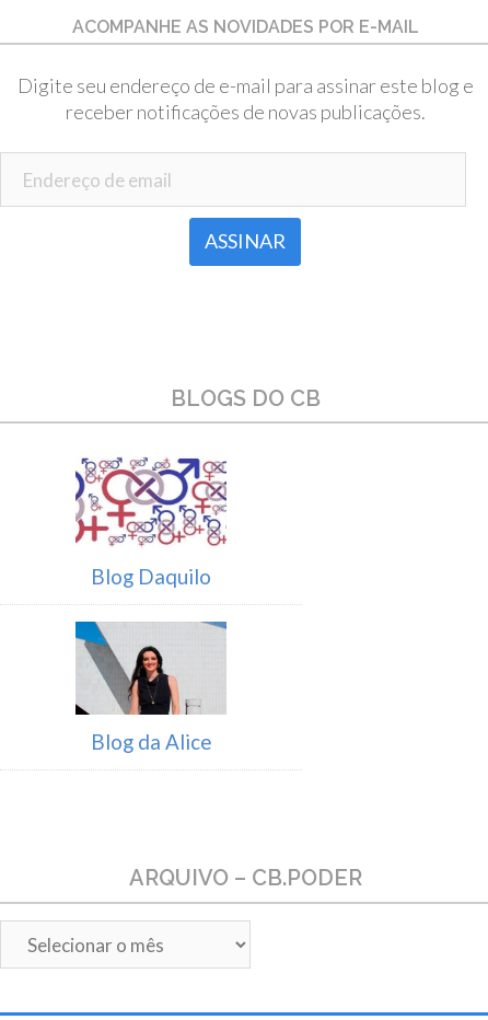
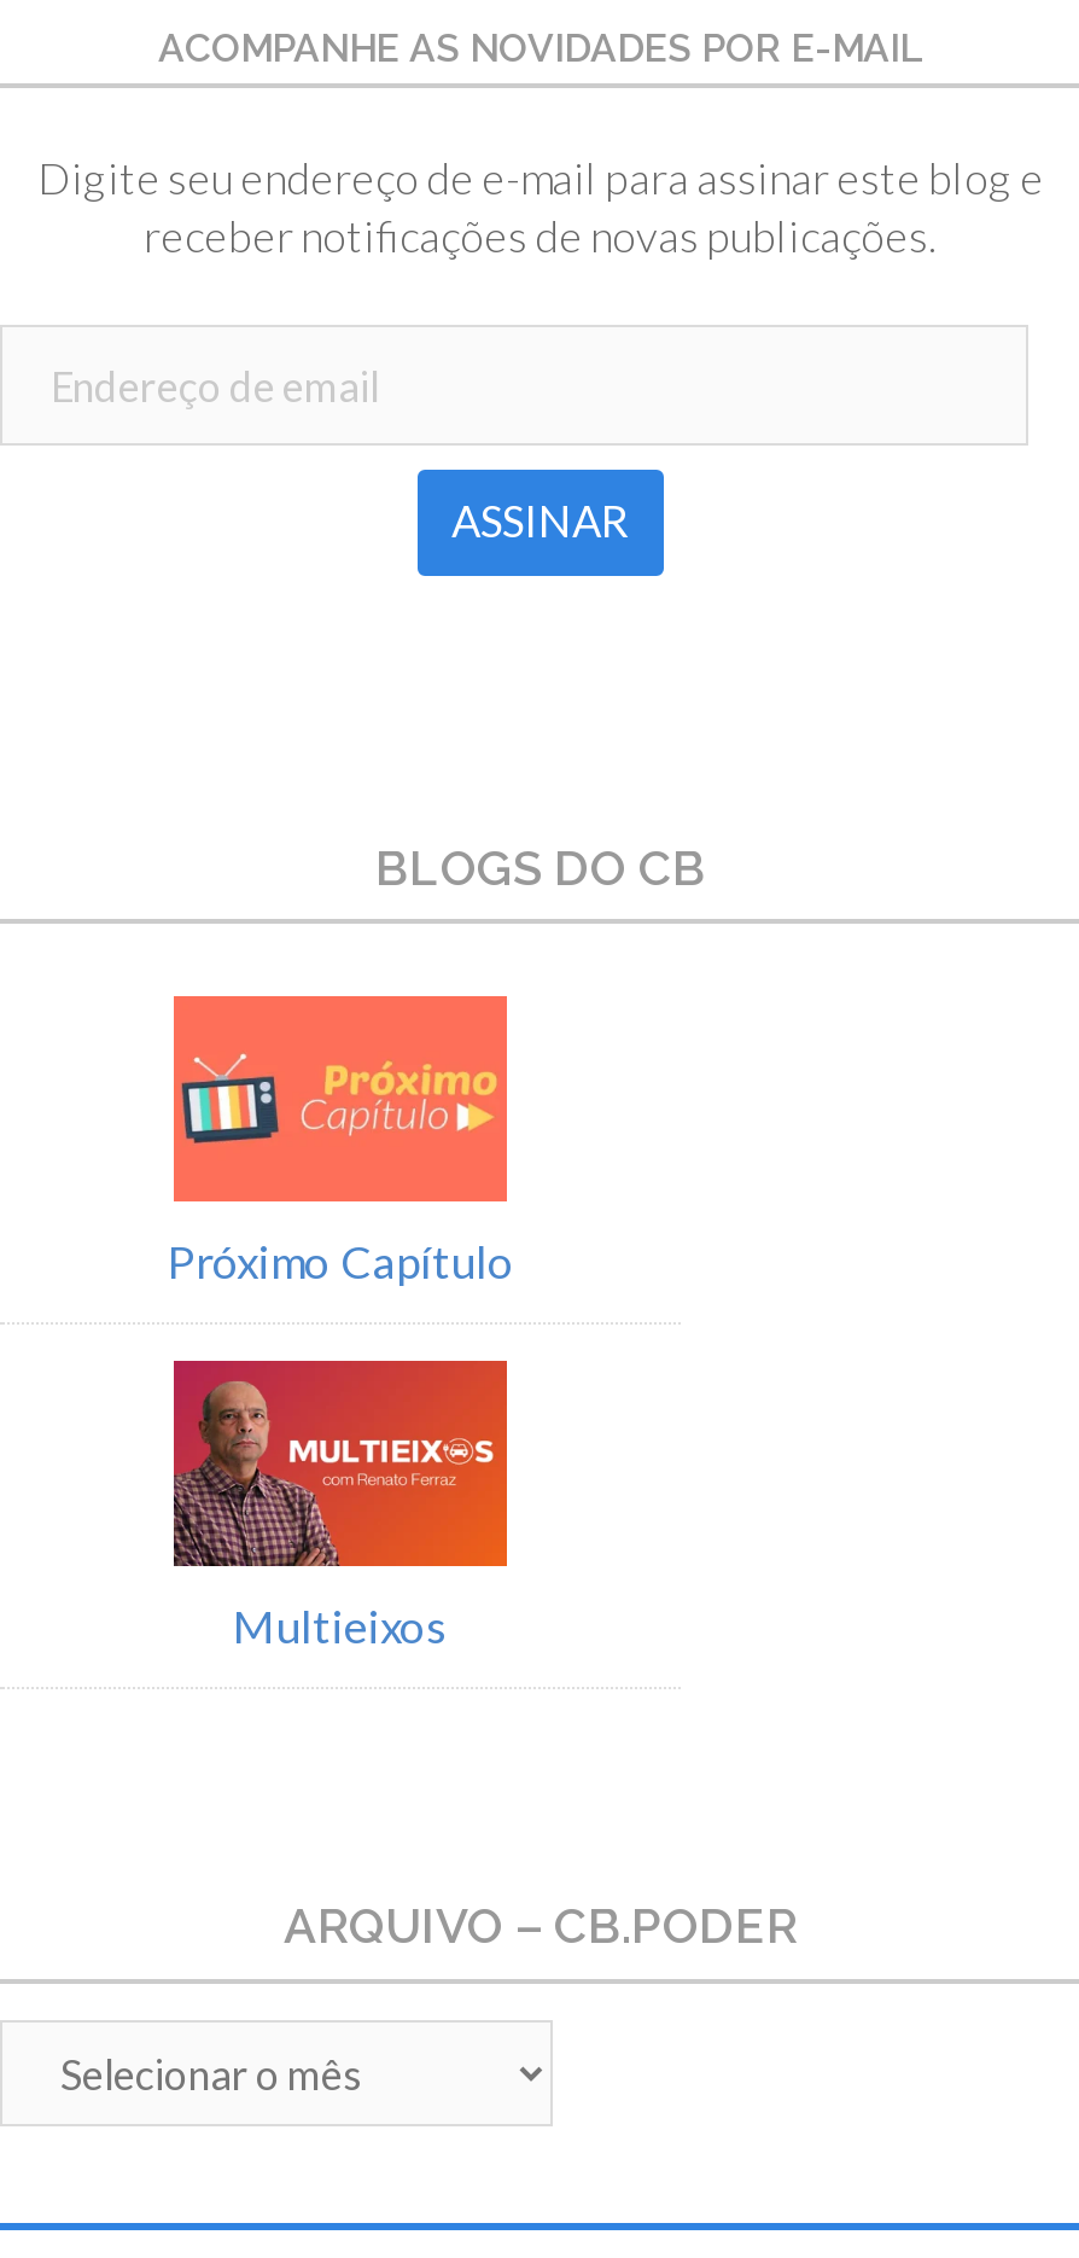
[74,456,230,589] [image] | Blog Daquilo -> [167,994,514,1288] [image] | Próximo Capítulo
[74,621,230,754] [image] | Blog da Alice -> [167,1358,509,1653] [image] | Multieixos

